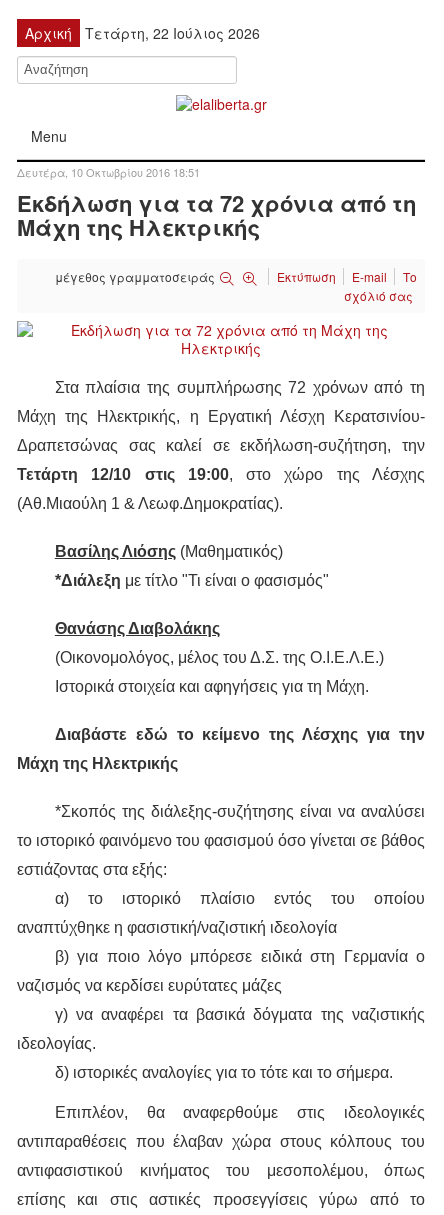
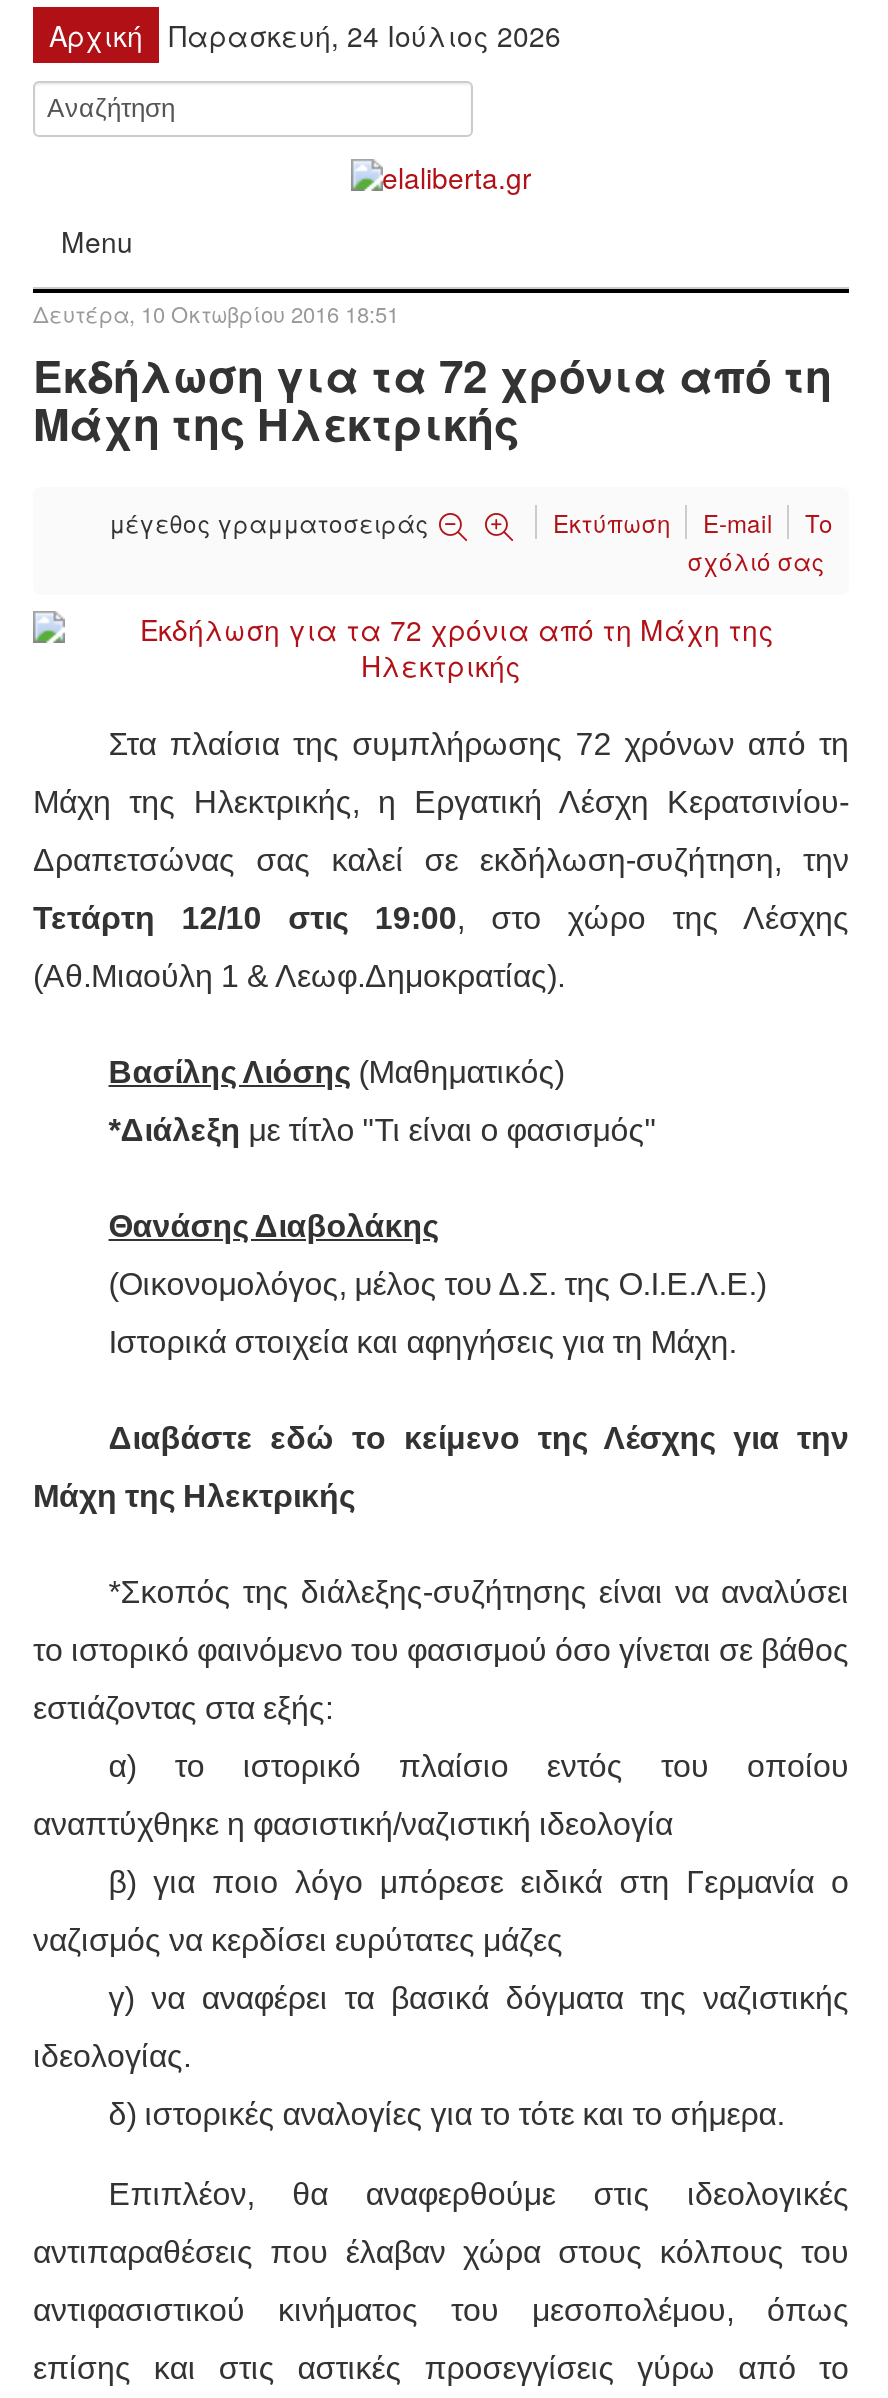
[85,23,260,43] Τετάρτη, 22 Ιούλιος 2026 -> [169,15,561,55] Παρασκευή, 24 Ιούλιος 2026

